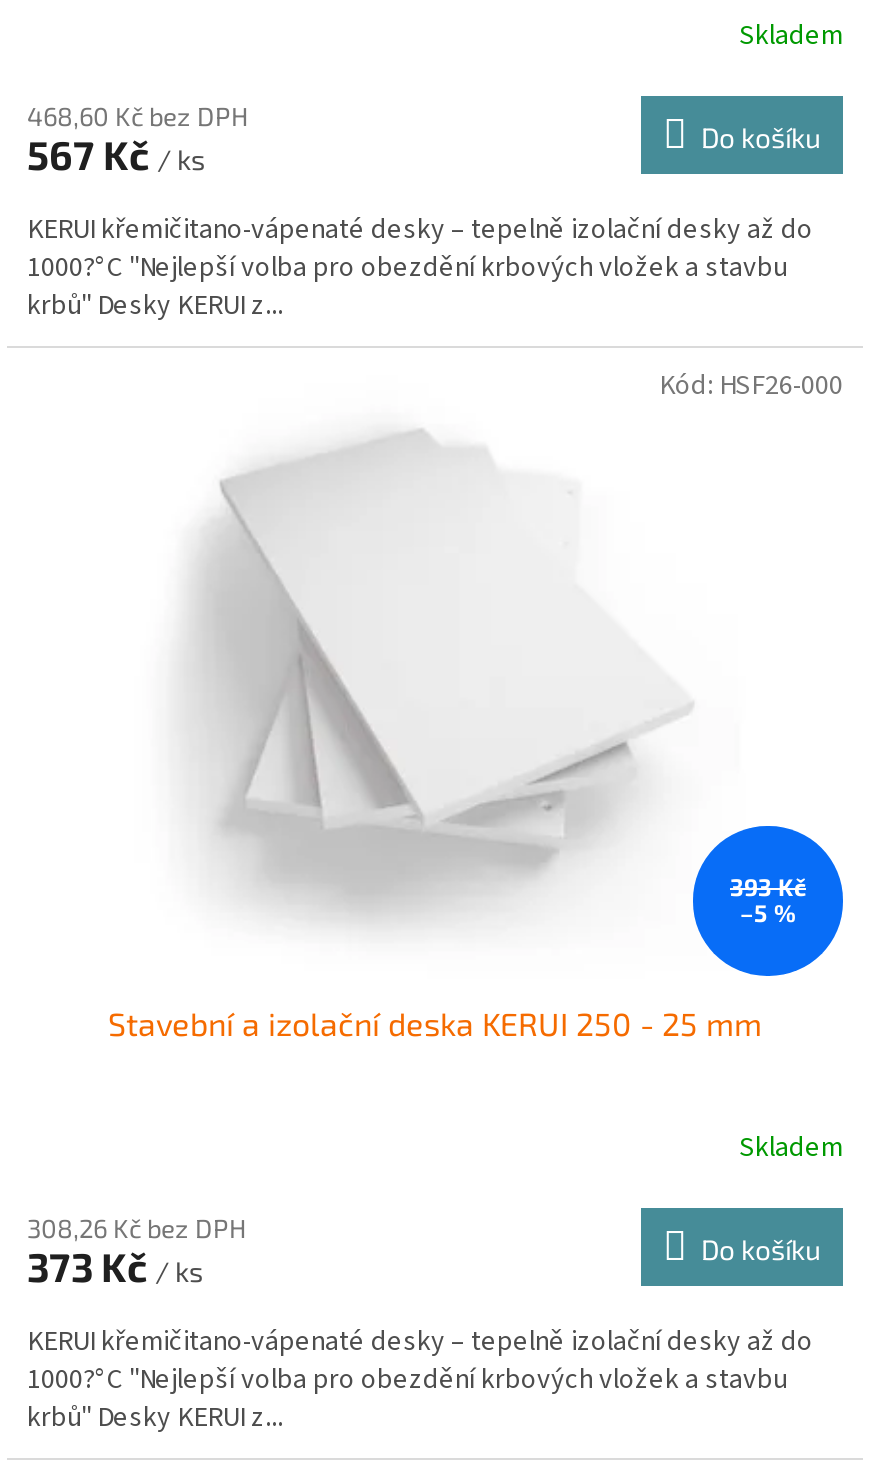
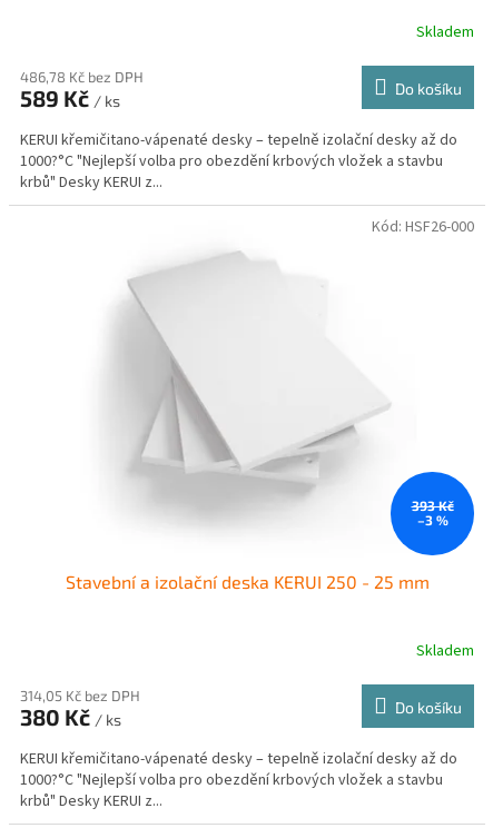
[27,100,249,132] 468,60 Kč bez DPH -> [20,68,144,85] 486,78 Kč bez DPH
[27,130,205,178] 567 Kč / ks -> [20,84,120,111] 589 Kč / ks
[740,898,796,926] –5 % -> [417,512,448,528] –3 %
[27,1211,247,1243] 308,26 Kč bez DPH -> [20,686,140,704] 314,05 Kč bez DPH
[27,1241,203,1289] 373 Kč / ks -> [20,703,121,730] 380 Kč / ks

